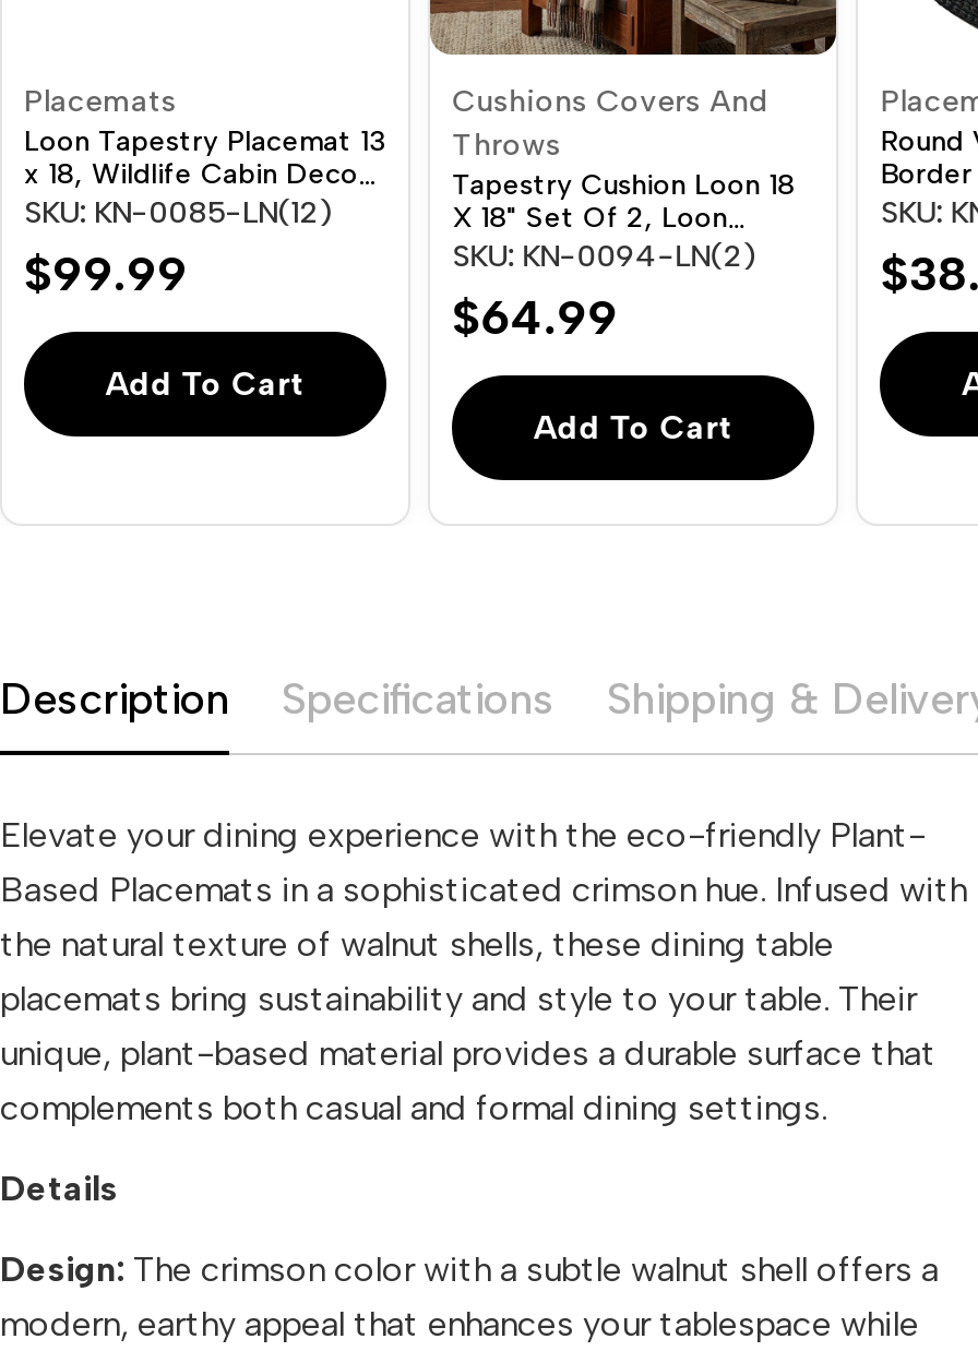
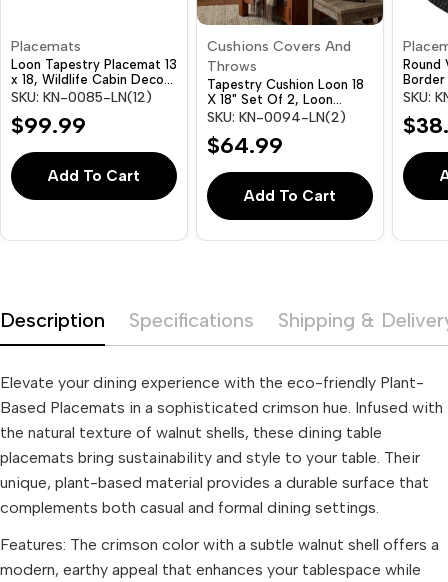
[0,1168,939,1290] Details | Design: The crimson color with a subtle walnut shell offers a -> [0,535,439,554] Features: The crimson color with a subtle walnut shell offers a

